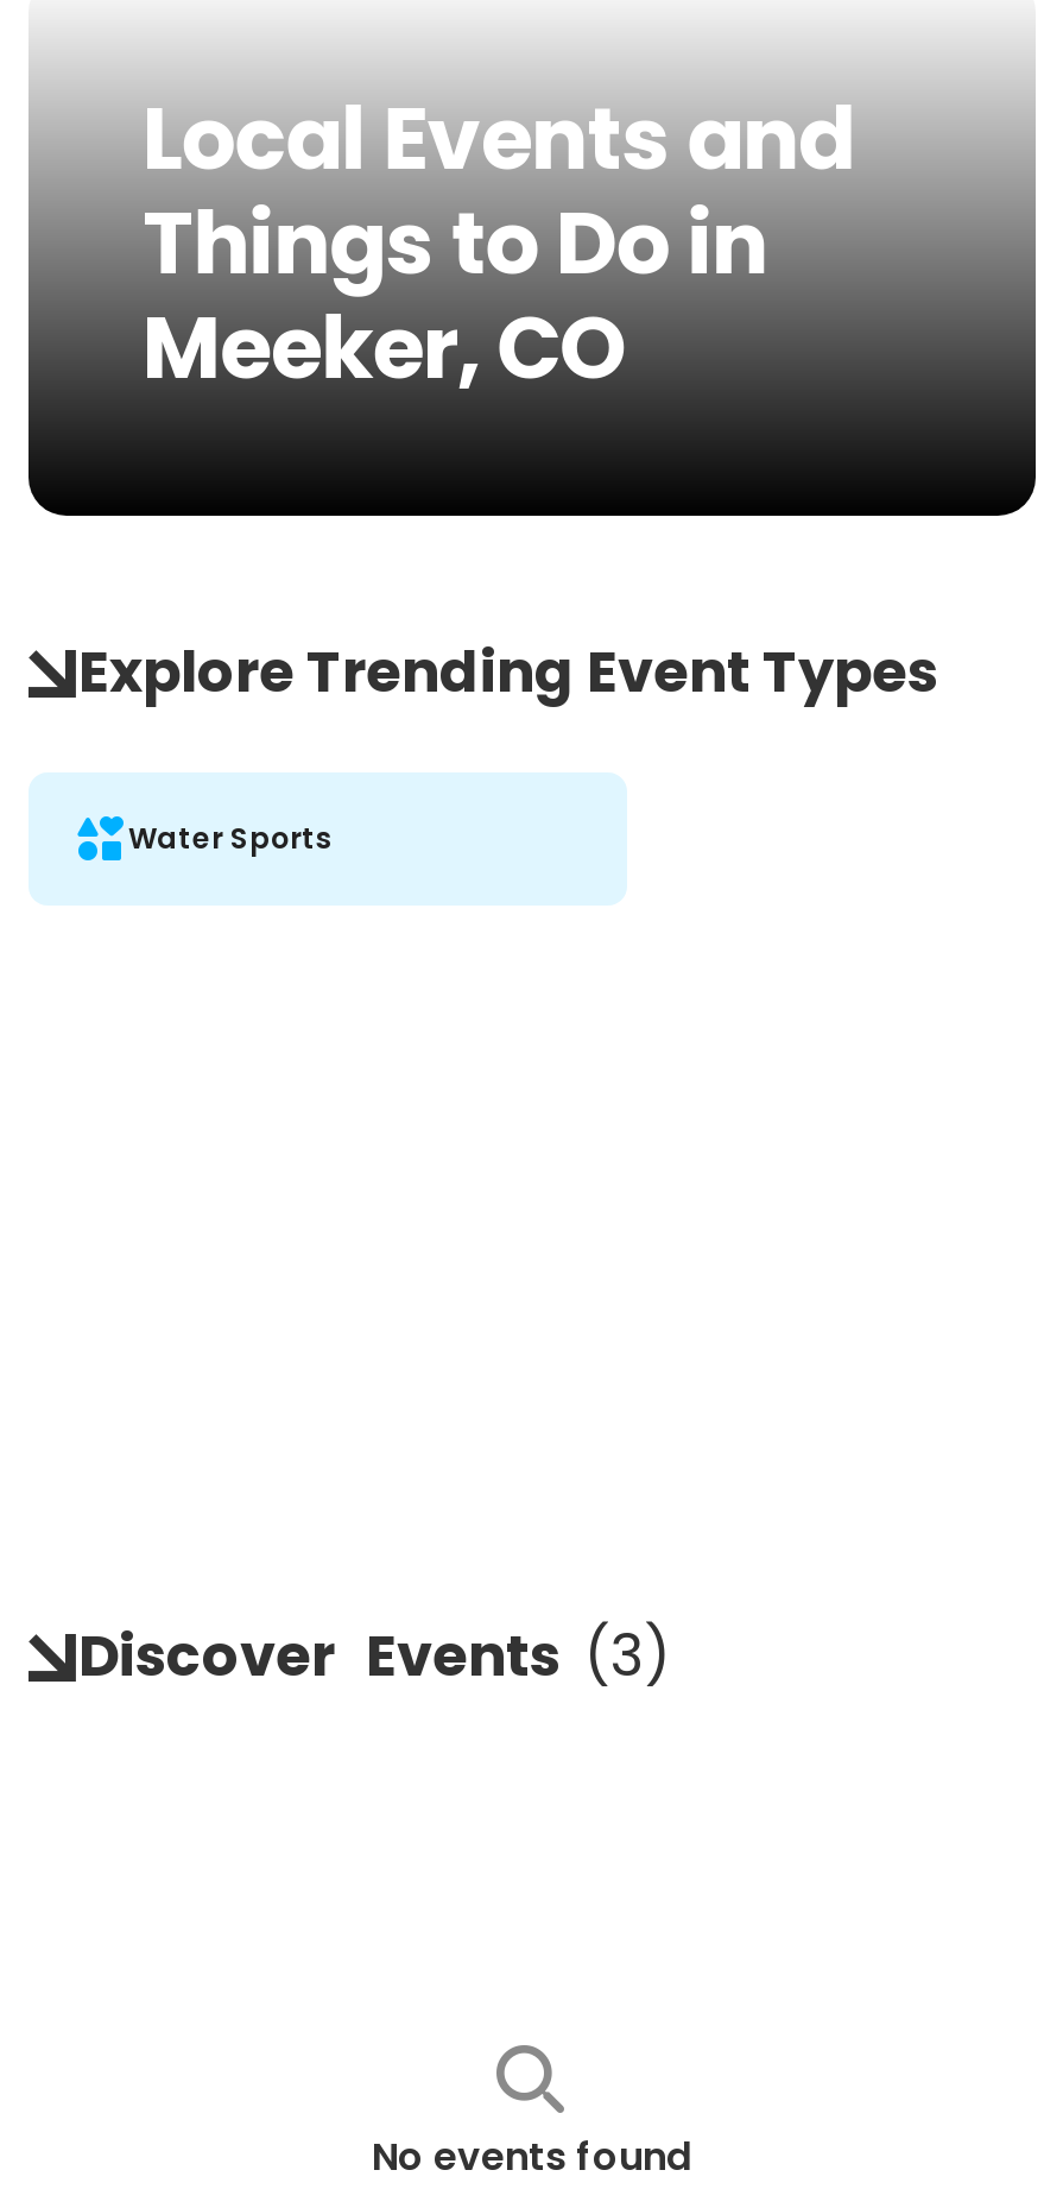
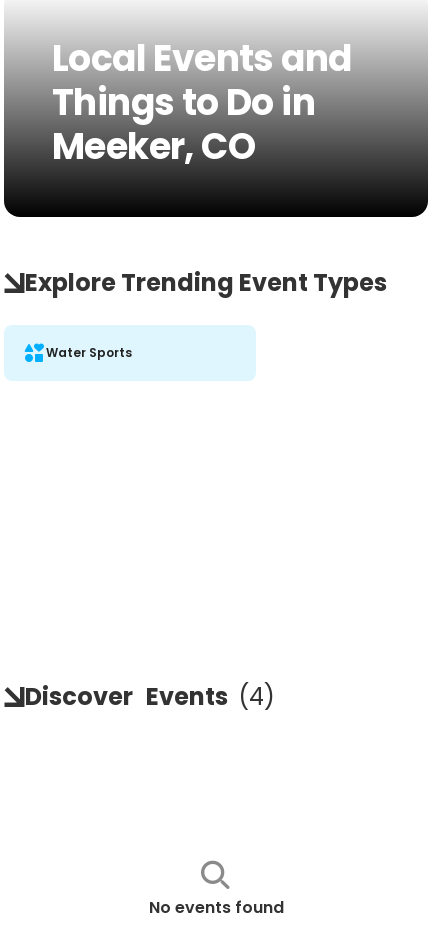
[78,1616,670,1695] Discover Events (3) -> [25,680,275,713] Discover Events (4)

